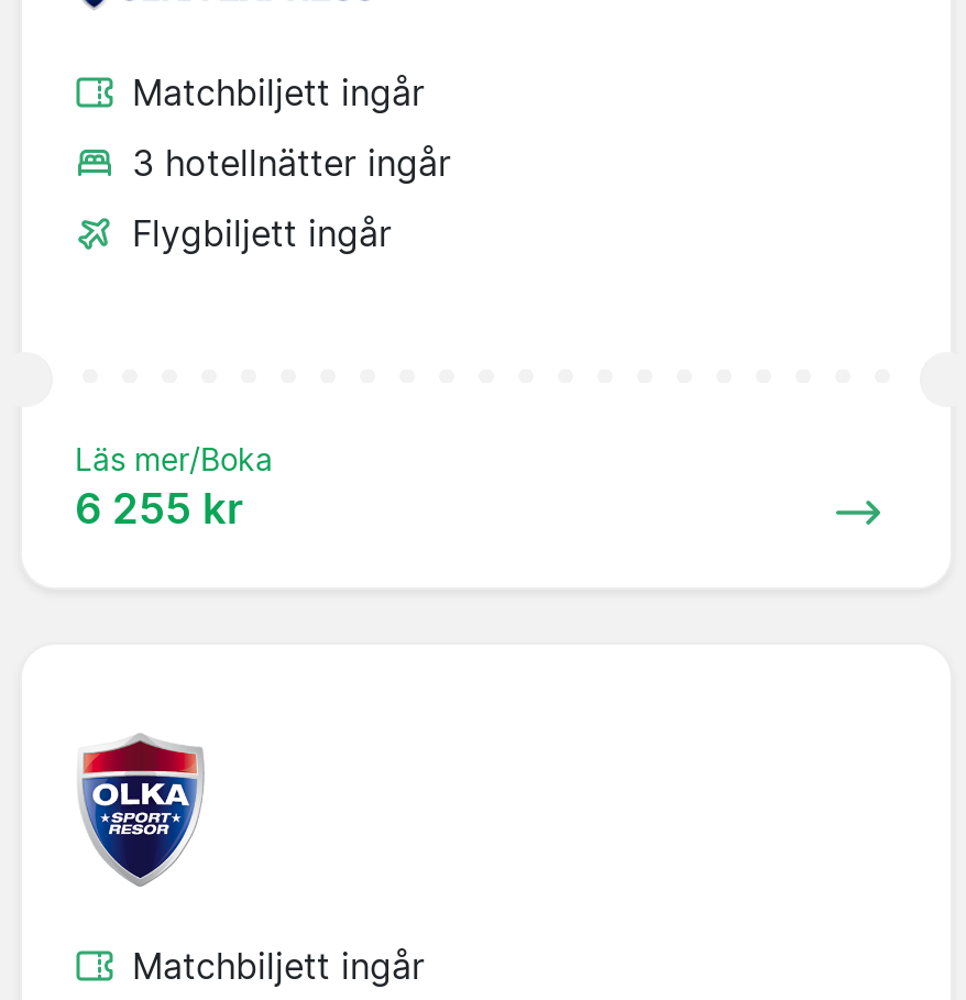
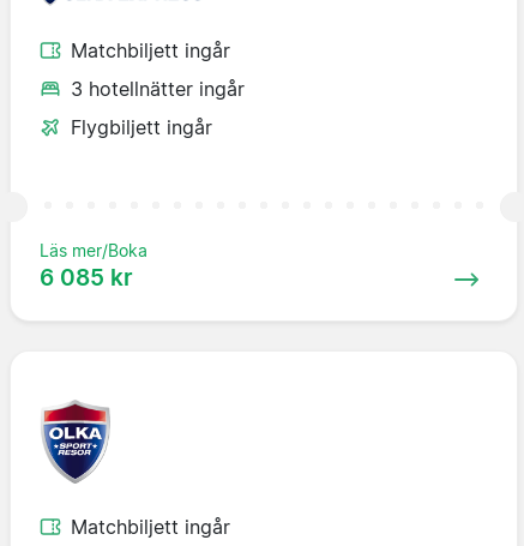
[75,482,244,535] 6 255 kr -> [40,263,133,292] 6 085 kr

